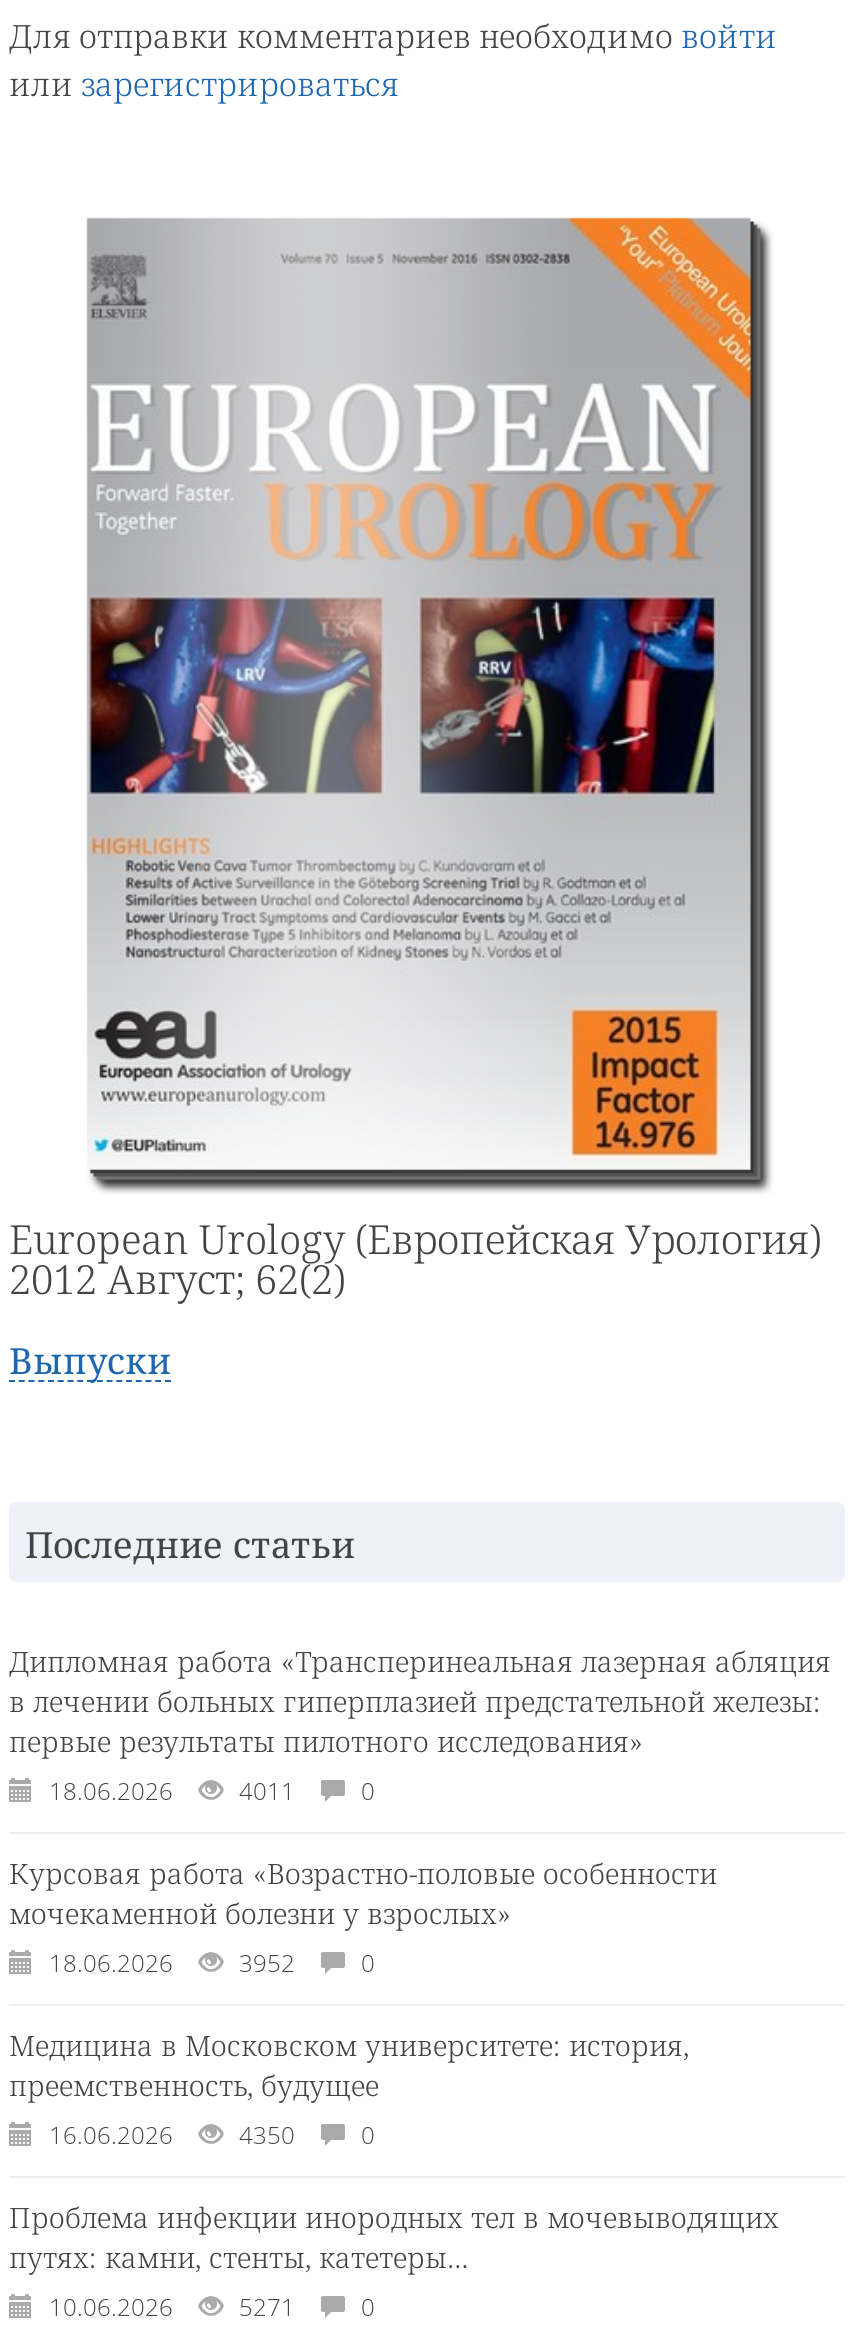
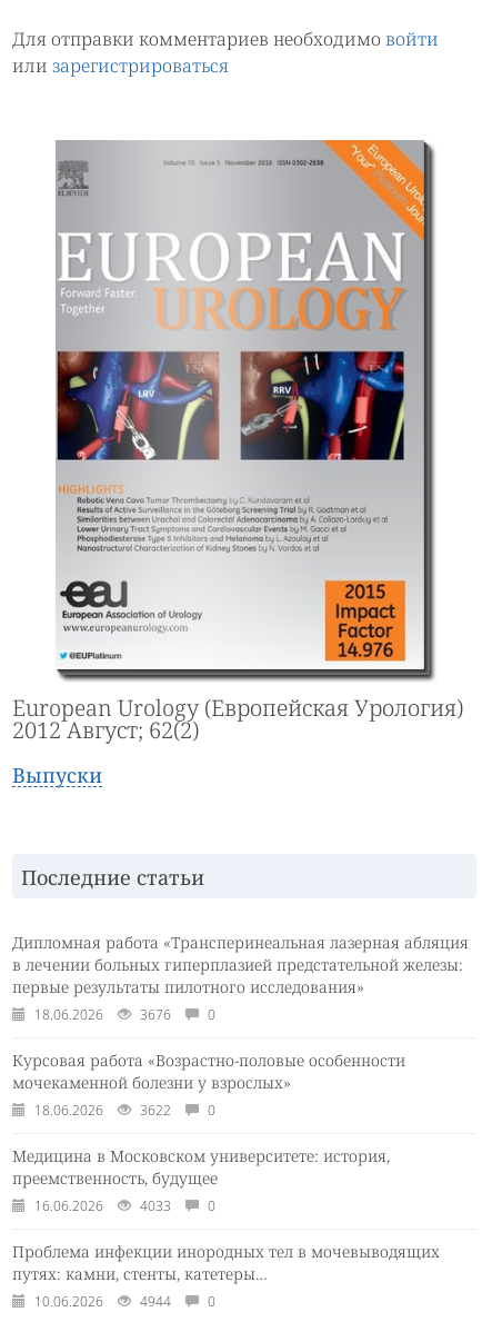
[43,1775,375,1809] 18.06.2026 4011 0 -> [31,1006,215,1024] 18.06.2026 3676 0
[43,1947,375,1981] 18.06.2026 3952 0 -> [31,1101,215,1120] 18.06.2026 3622 0
[43,2119,375,2153] 16.06.2026 4350 0 -> [31,1197,215,1216] 16.06.2026 4033 0
[43,2291,375,2325] 10.06.2026 5271 0 -> [31,1292,215,1311] 10.06.2026 4944 0

